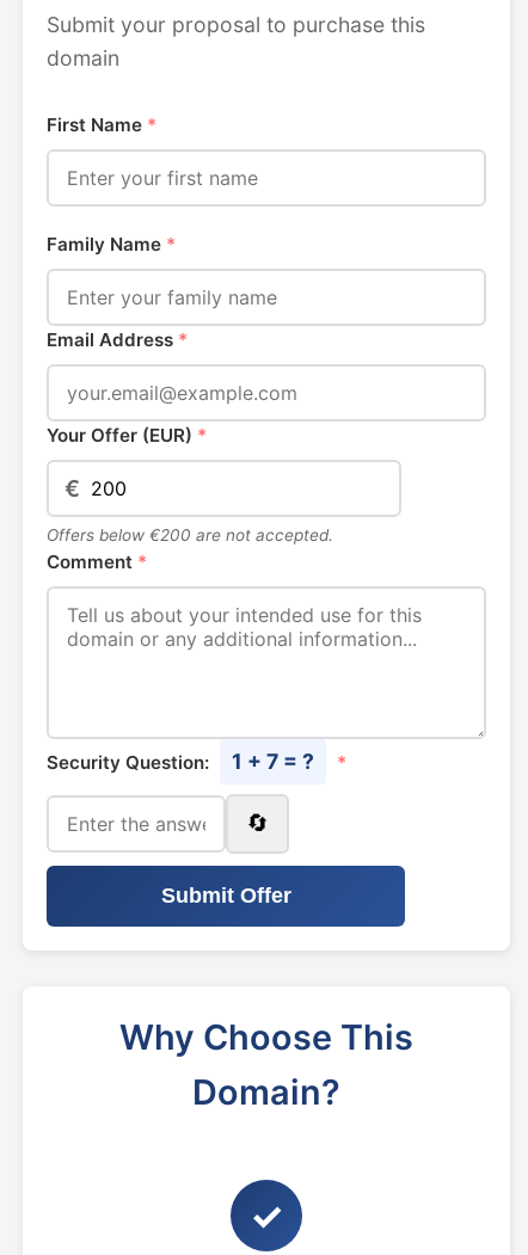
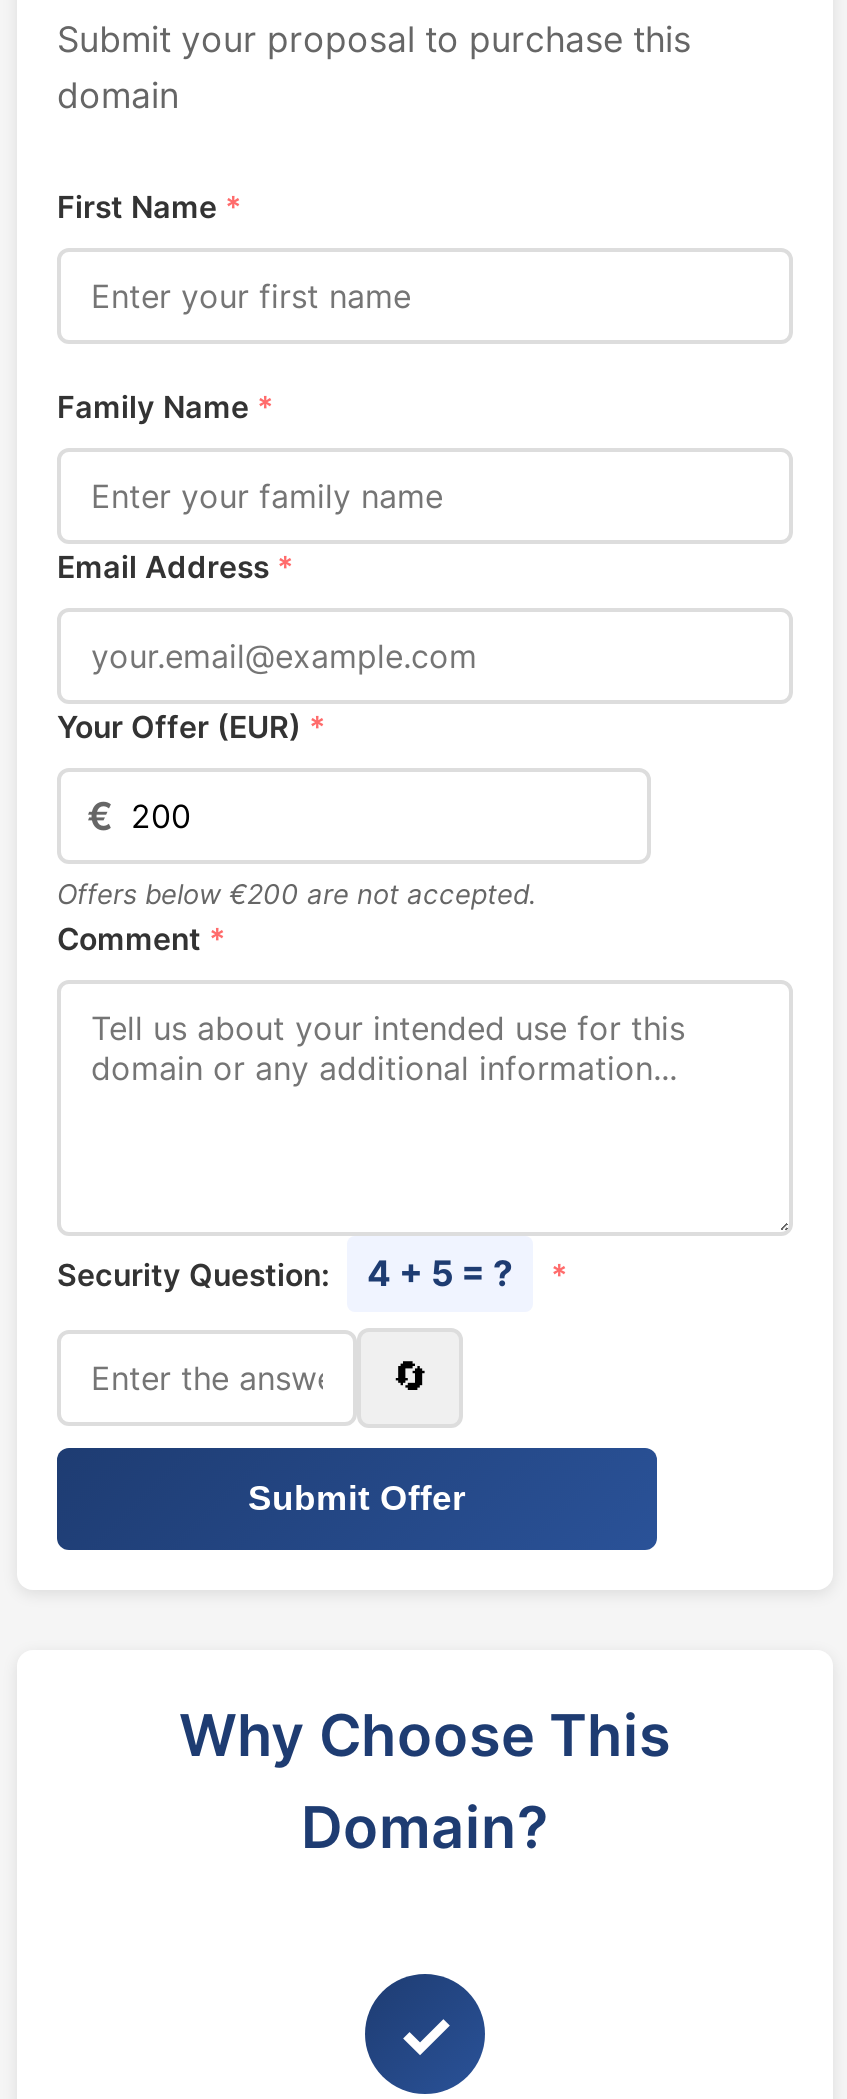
[232,749,314,774] 1 + 7 = ? -> [367,1252,513,1294] 4 + 5 = ?

